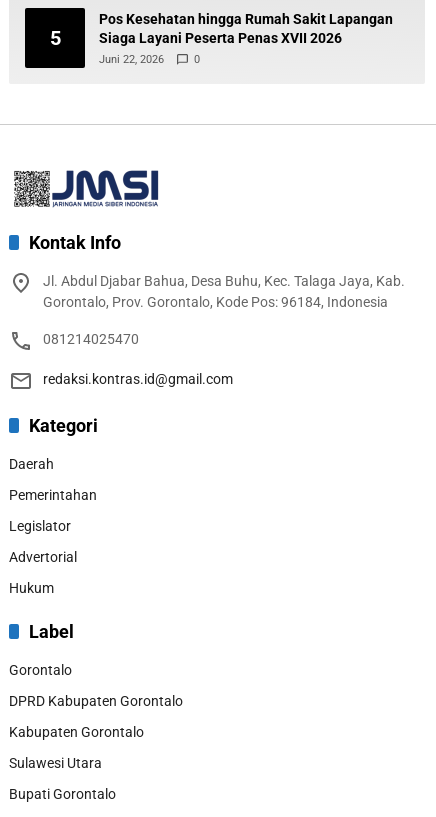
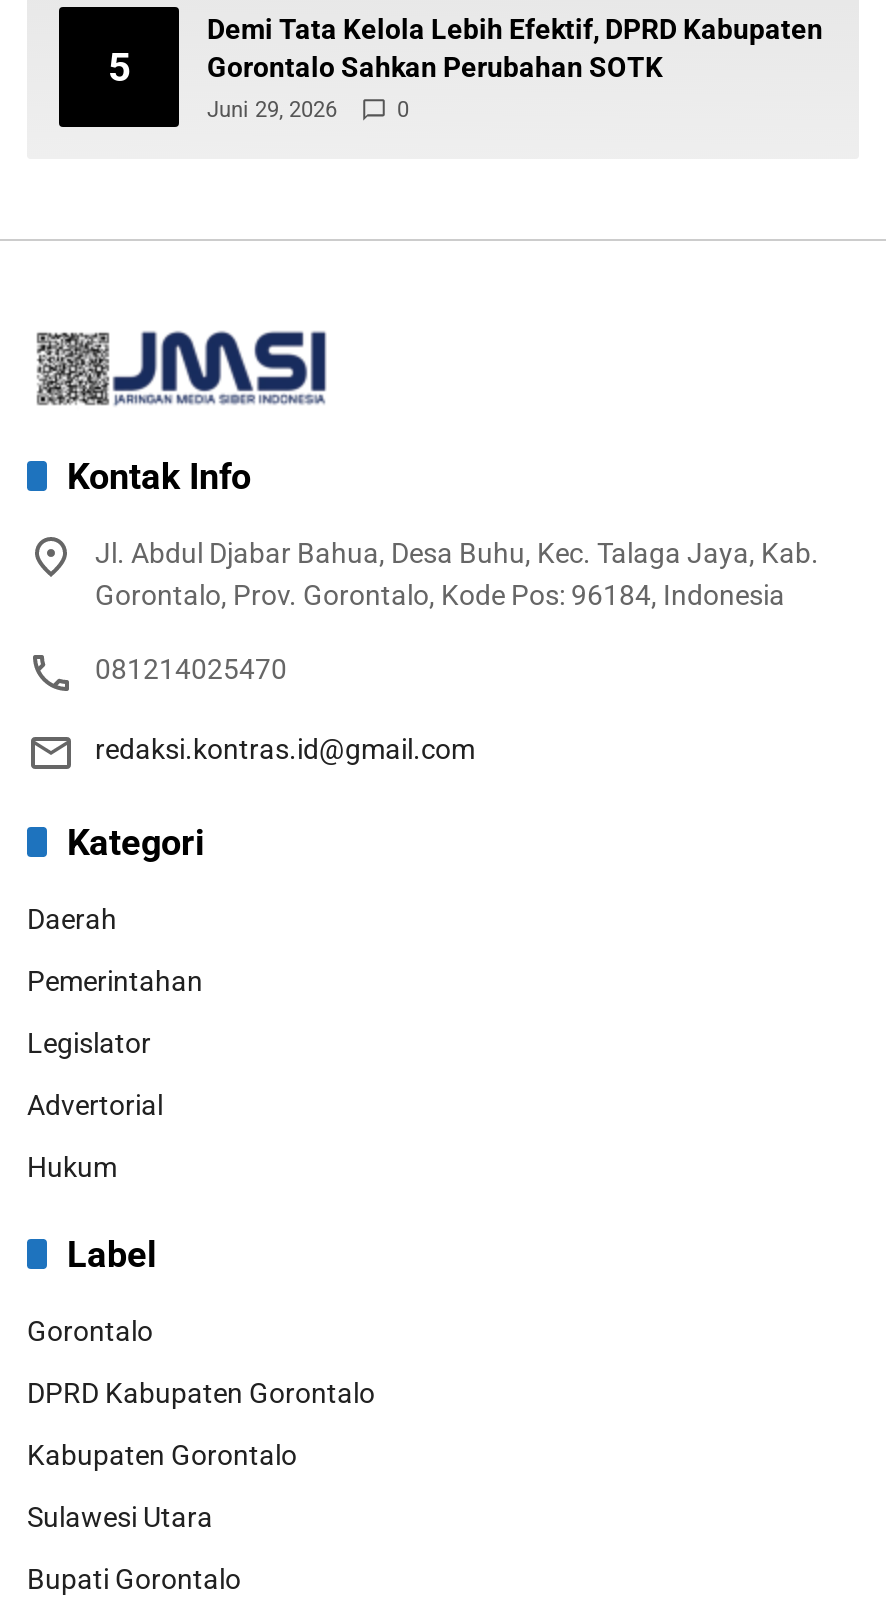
[99,11,393,66] Pos Kesehatan hingga Rumah Sakit Lapangan | Siaga Layani Peserta Penas XVII 2026 | Juni 22, 2026 -> [207,13,823,123] Demi Tata Kelola Lebih Efektif, DPRD Kabupaten | Gorontalo Sahkan Perubahan SOTK | Juni 29, 2026

